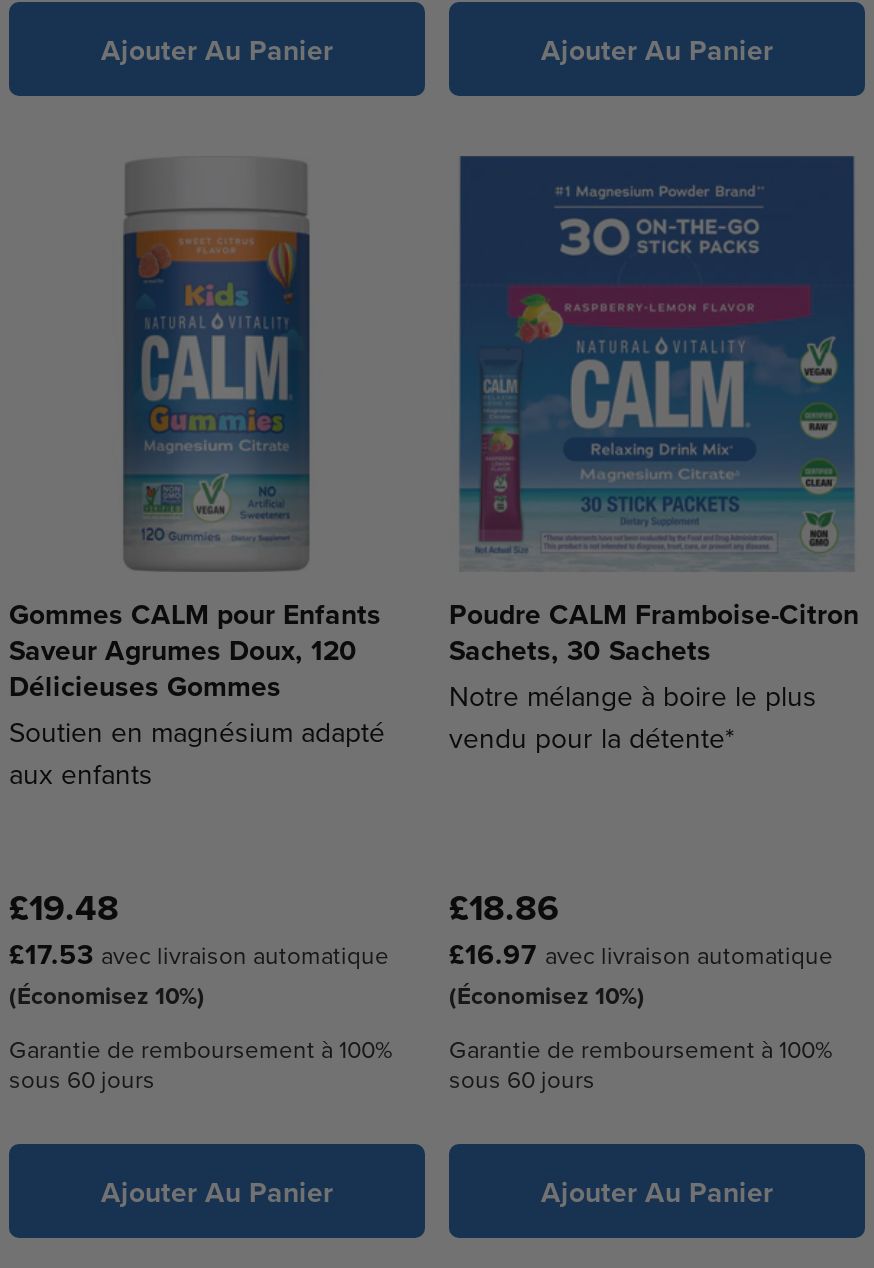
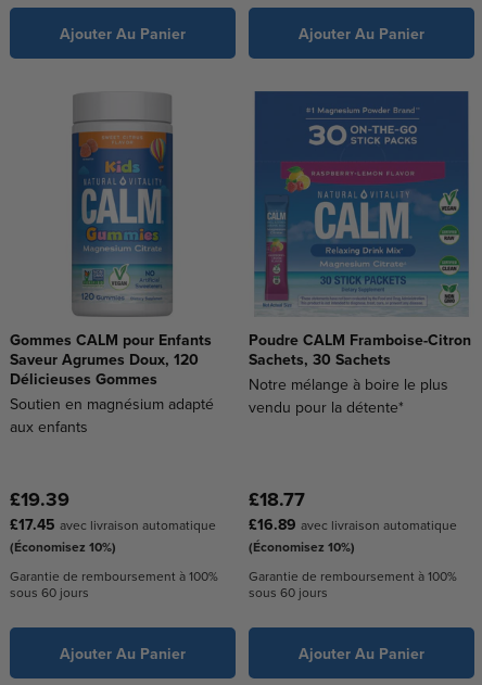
[9,882,119,934] £19.48 -> [10,485,69,513] £19.39
[449,882,559,934] £18.86 -> [249,485,305,513] £18.77
[9,934,389,974] £17.53 avec livraison automatique -> [10,513,216,535] £17.45 avec livraison automatique
[449,934,833,974] £16.97 avec livraison automatique -> [249,513,457,535] £16.89 avec livraison automatique

